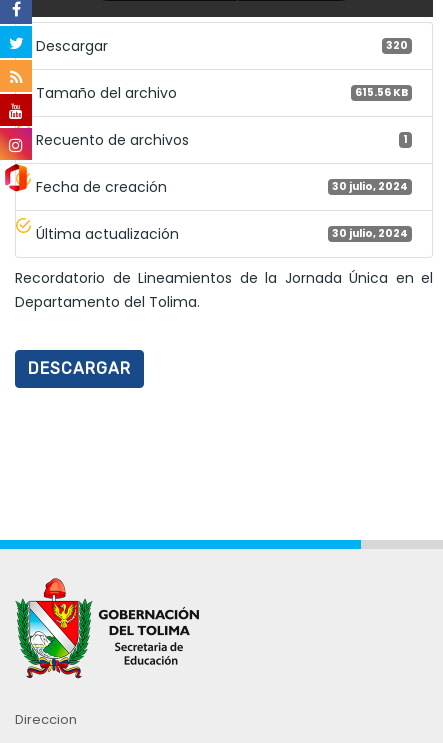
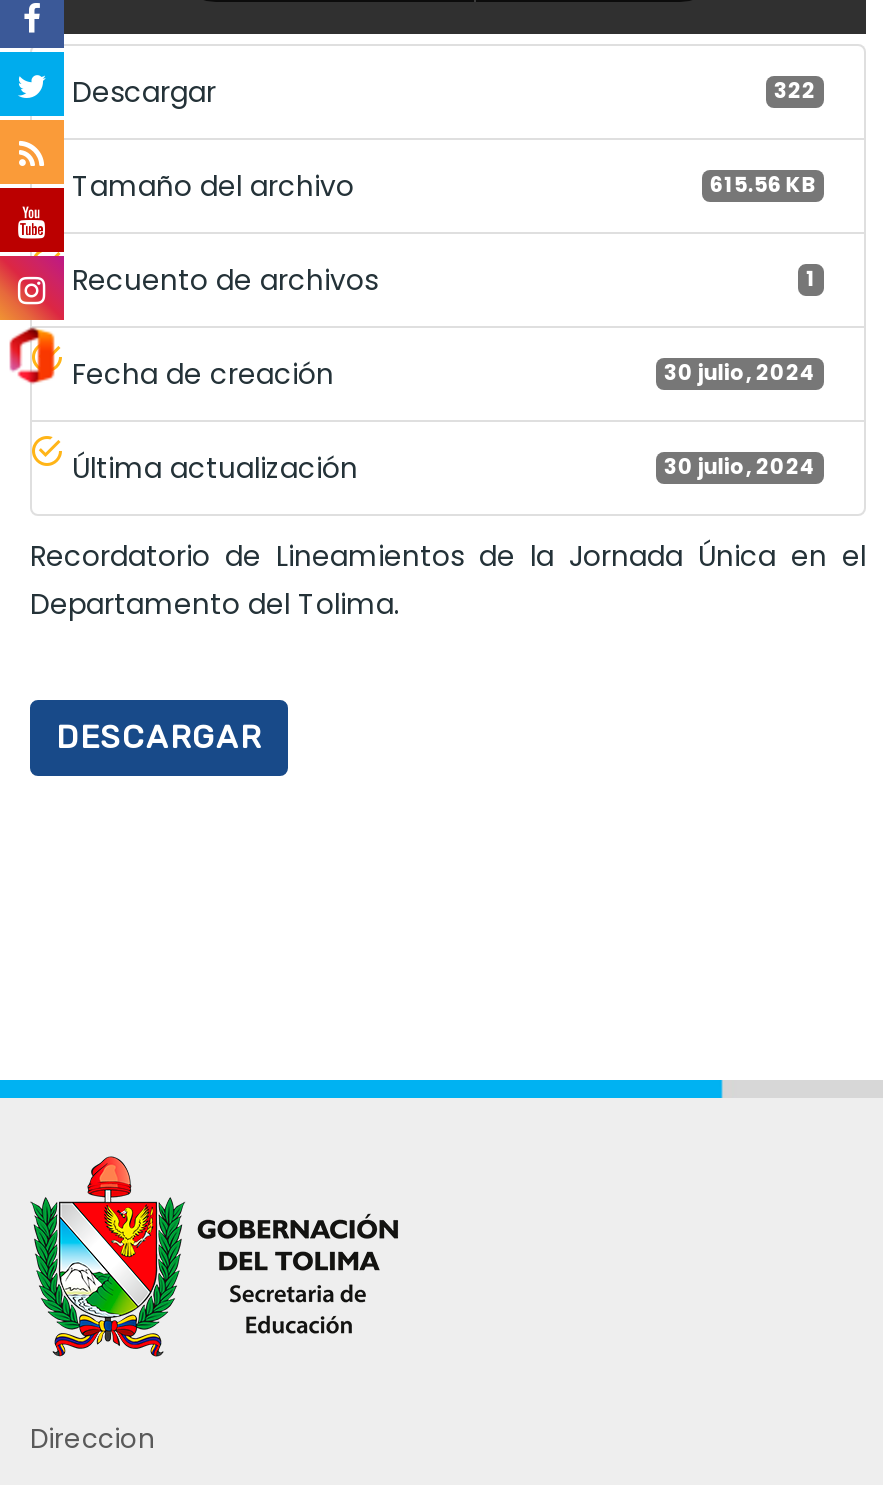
[386,38,408,53] 320 -> [774,76,816,106] 322

